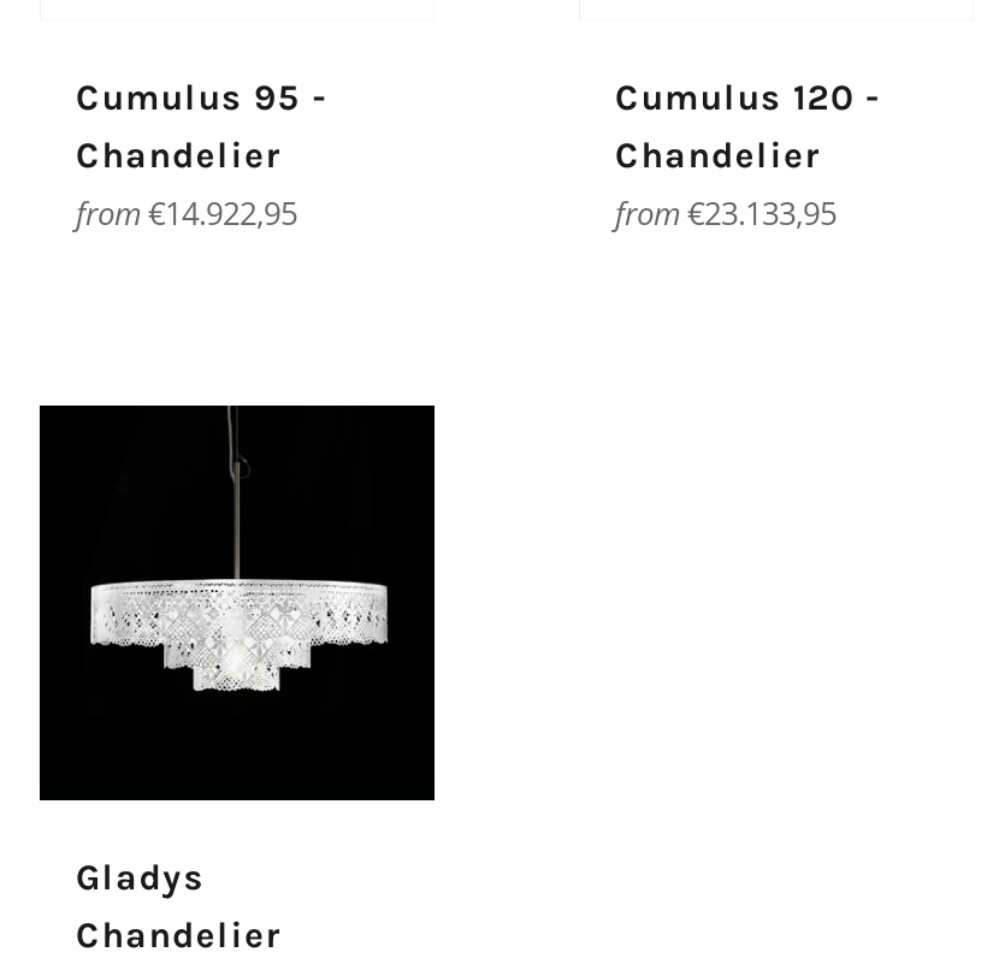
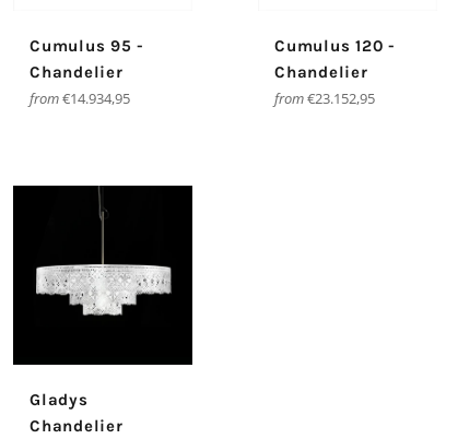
[76,191,297,235] from €14.922,95 -> [30,88,130,108] from €14.934,95
[615,191,837,235] from €23.133,95 -> [274,88,375,108] from €23.152,95

